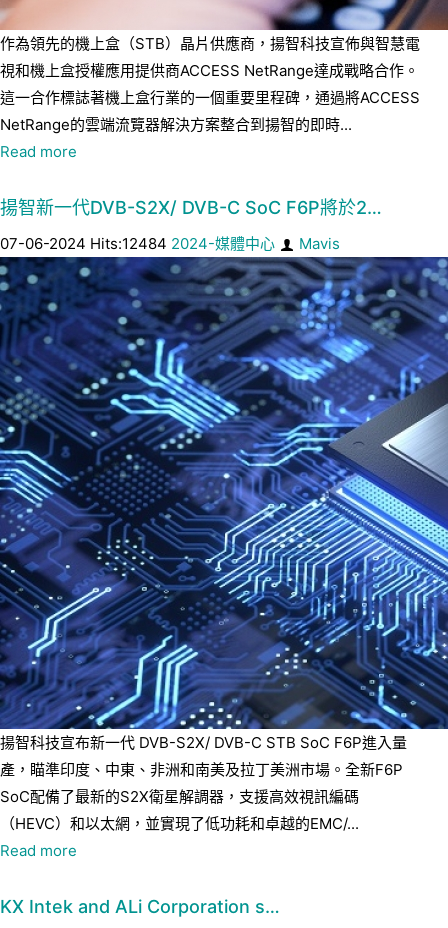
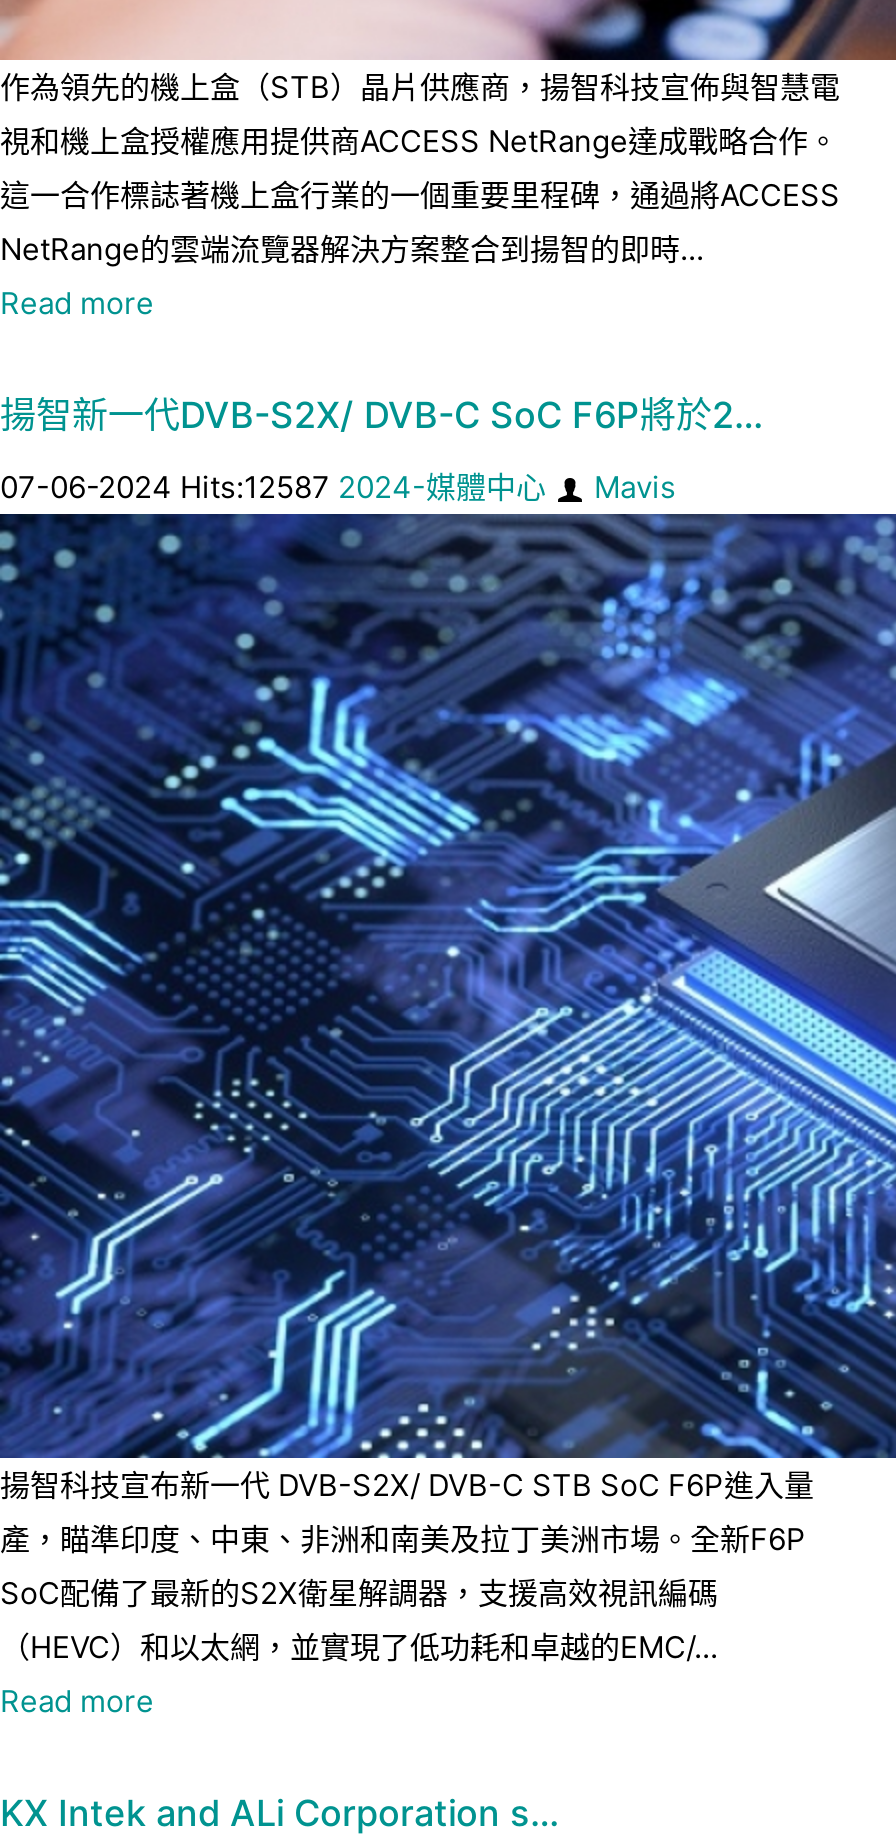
[0,234,275,253] 07-06-2024 Hits:12484 2024-媒體中心 -> [0,468,546,506] 07-06-2024 Hits:12587 2024-媒體中心

